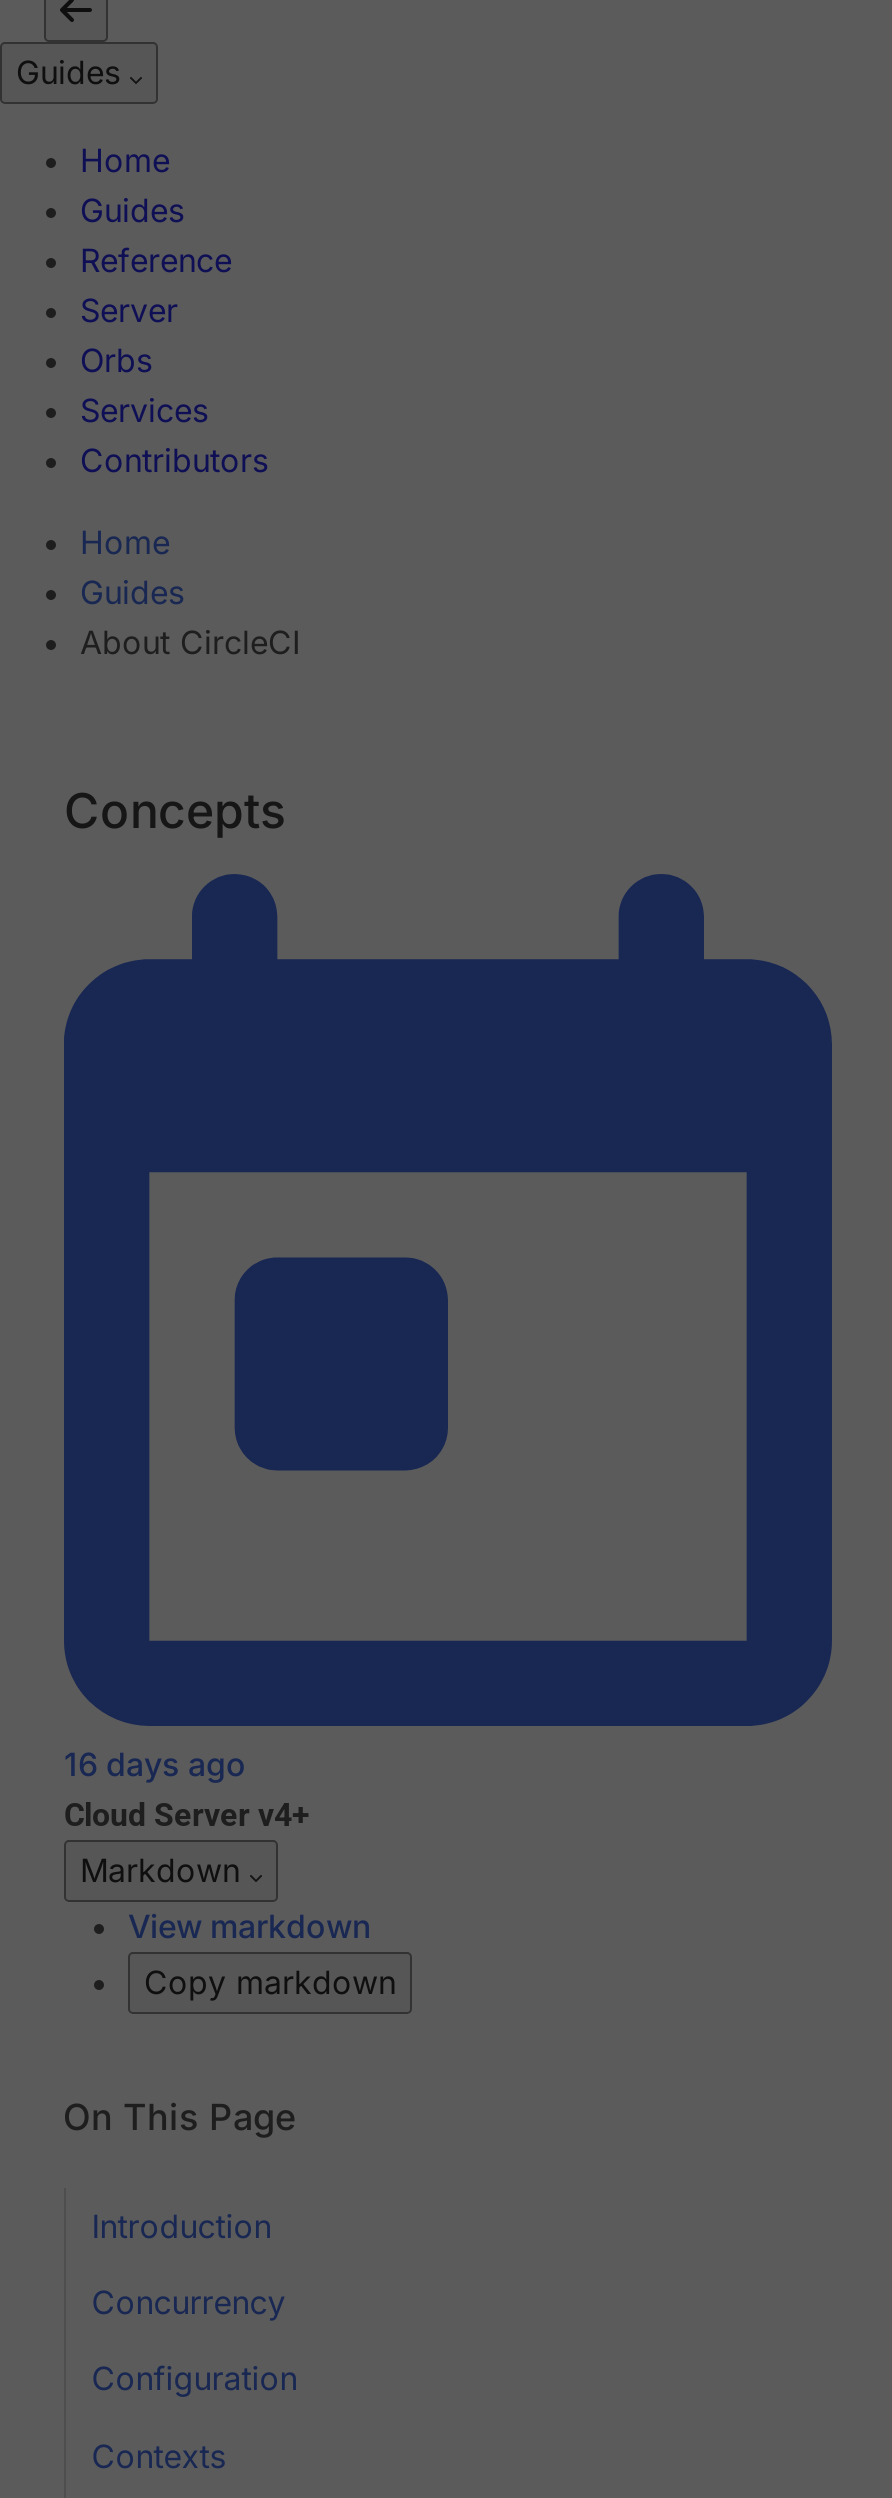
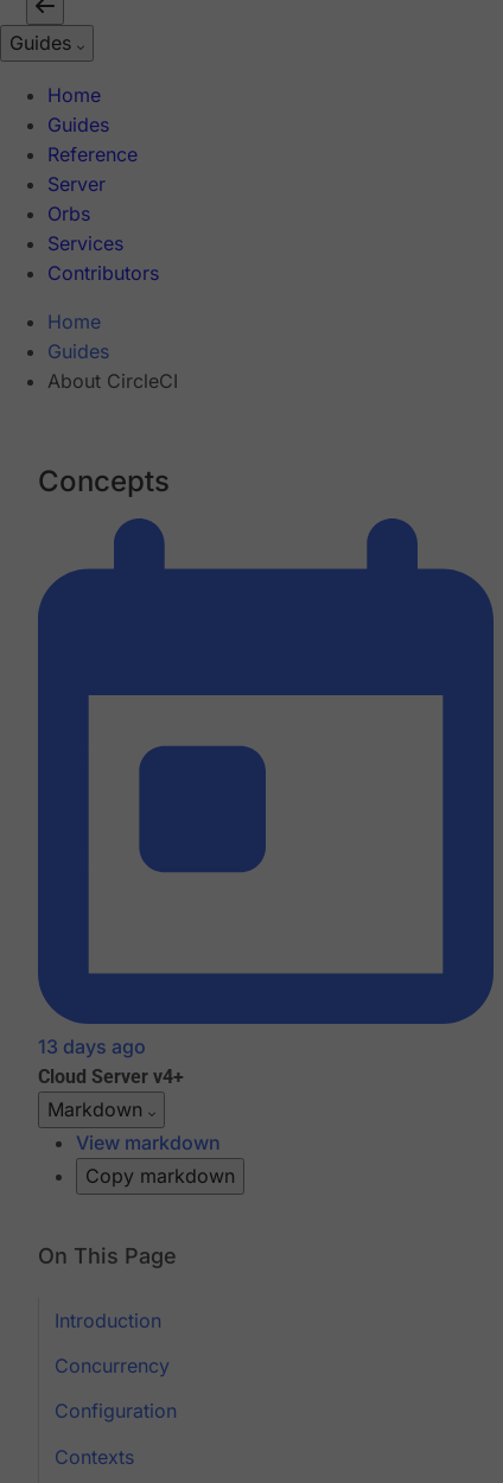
[64,1745,246,1785] 16 days ago -> [38,1035,146,1059] 13 days ago

